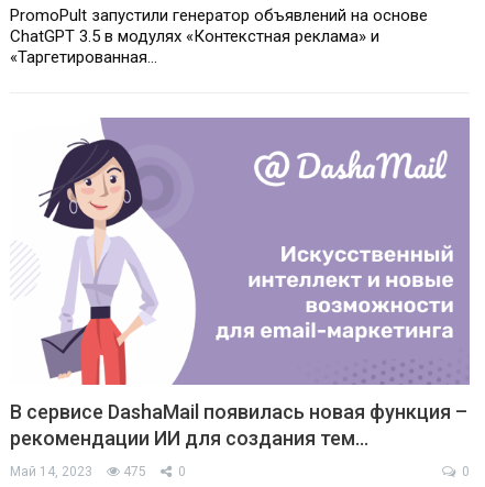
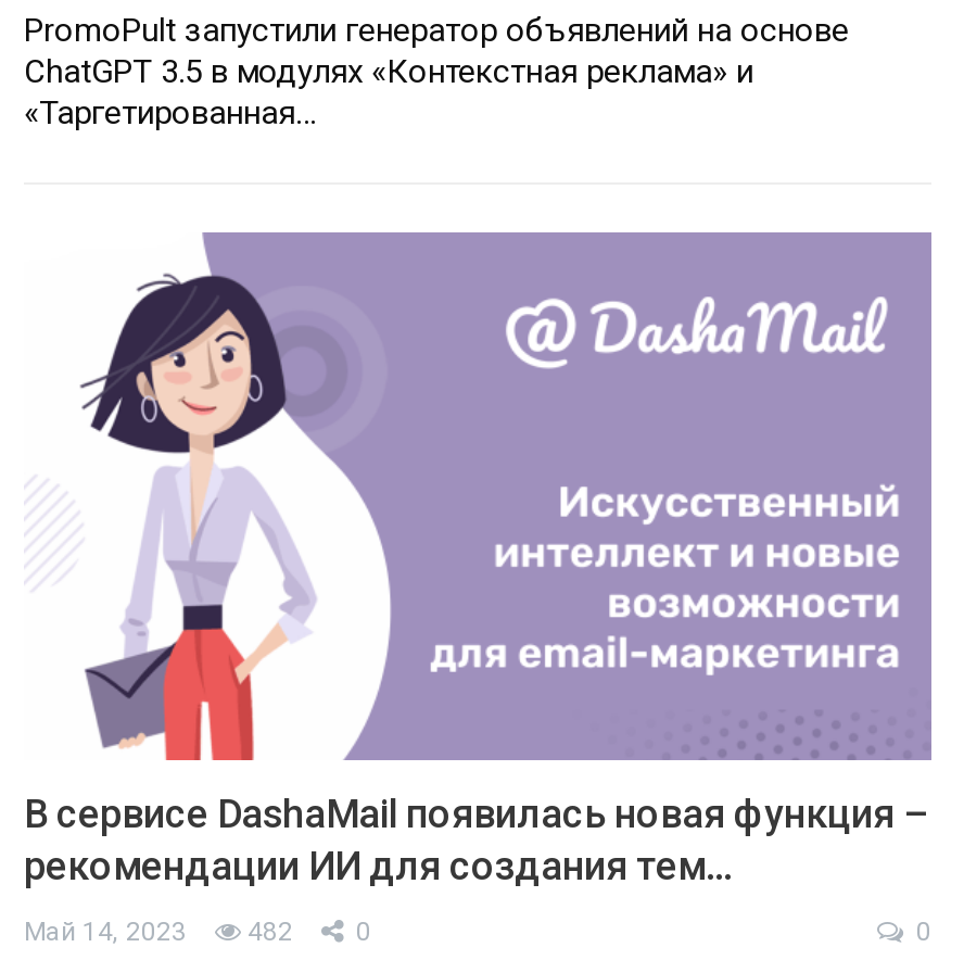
[10,464,186,479] Май 14, 2023 475 0 -> [24,916,371,947] Май 14, 2023 482 0

